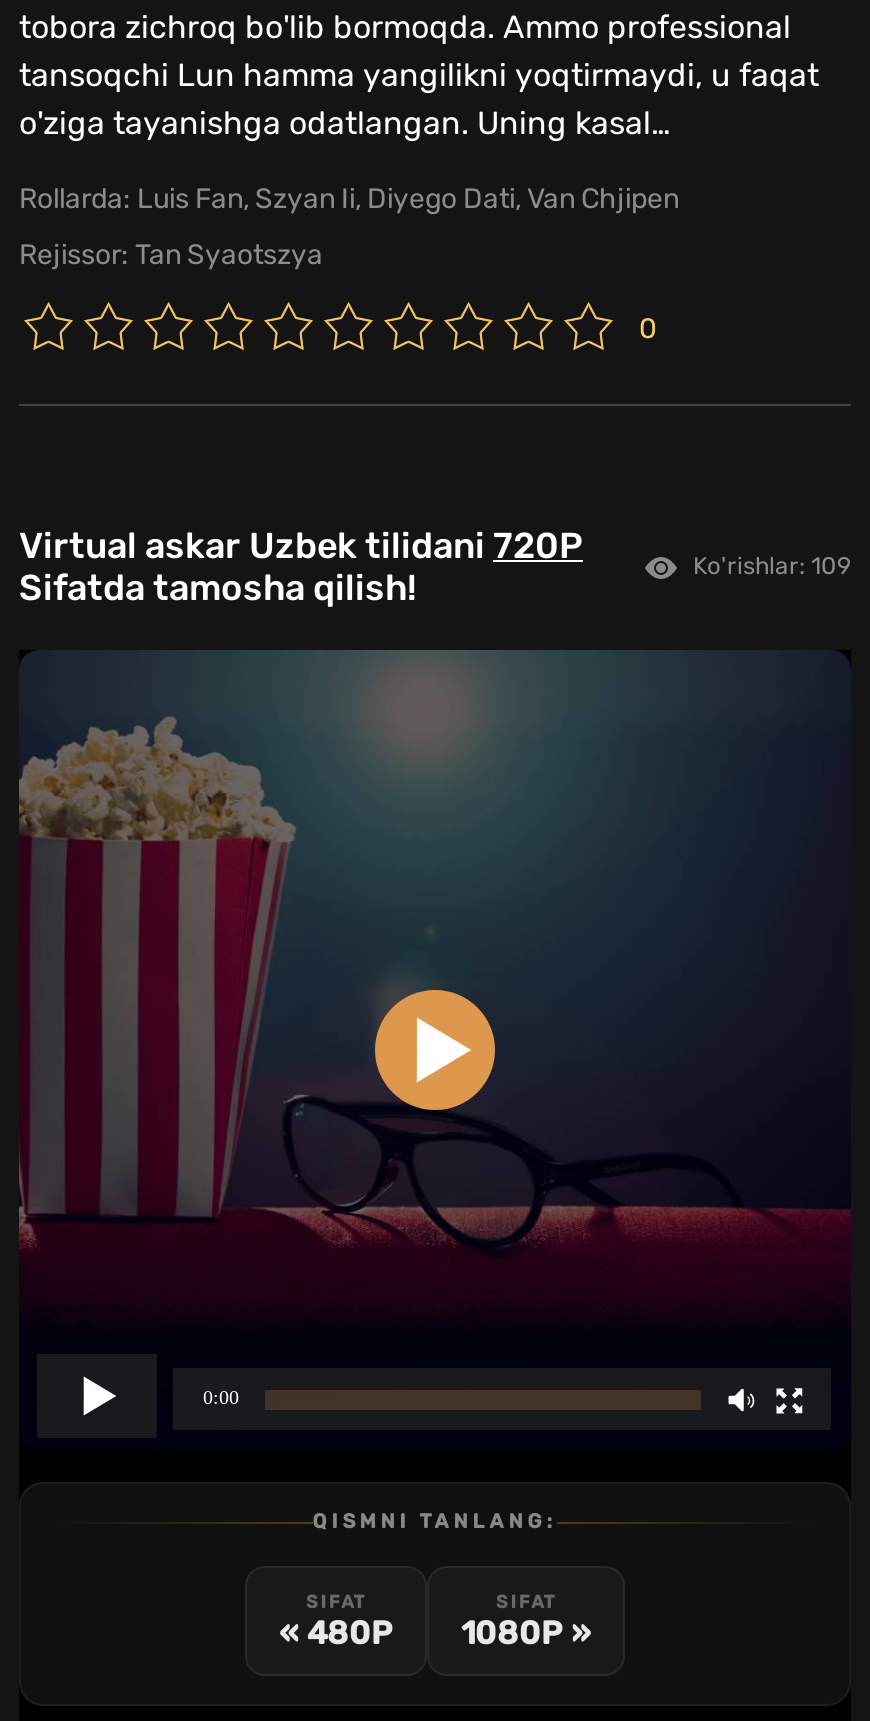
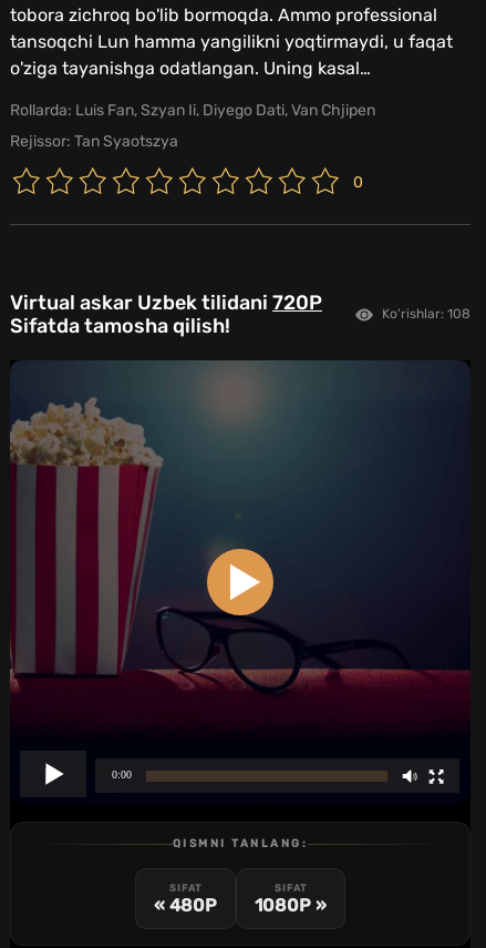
[693,551,851,579] Ko'rishlar: 109 -> [382,306,471,321] Ko'rishlar: 108

